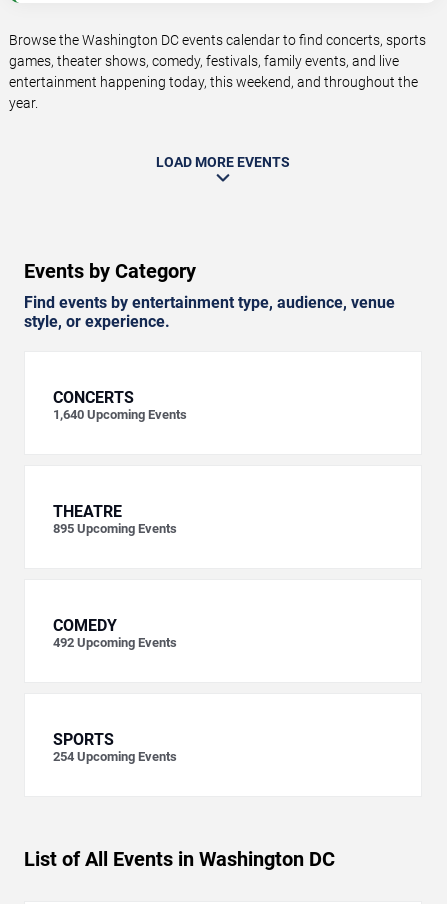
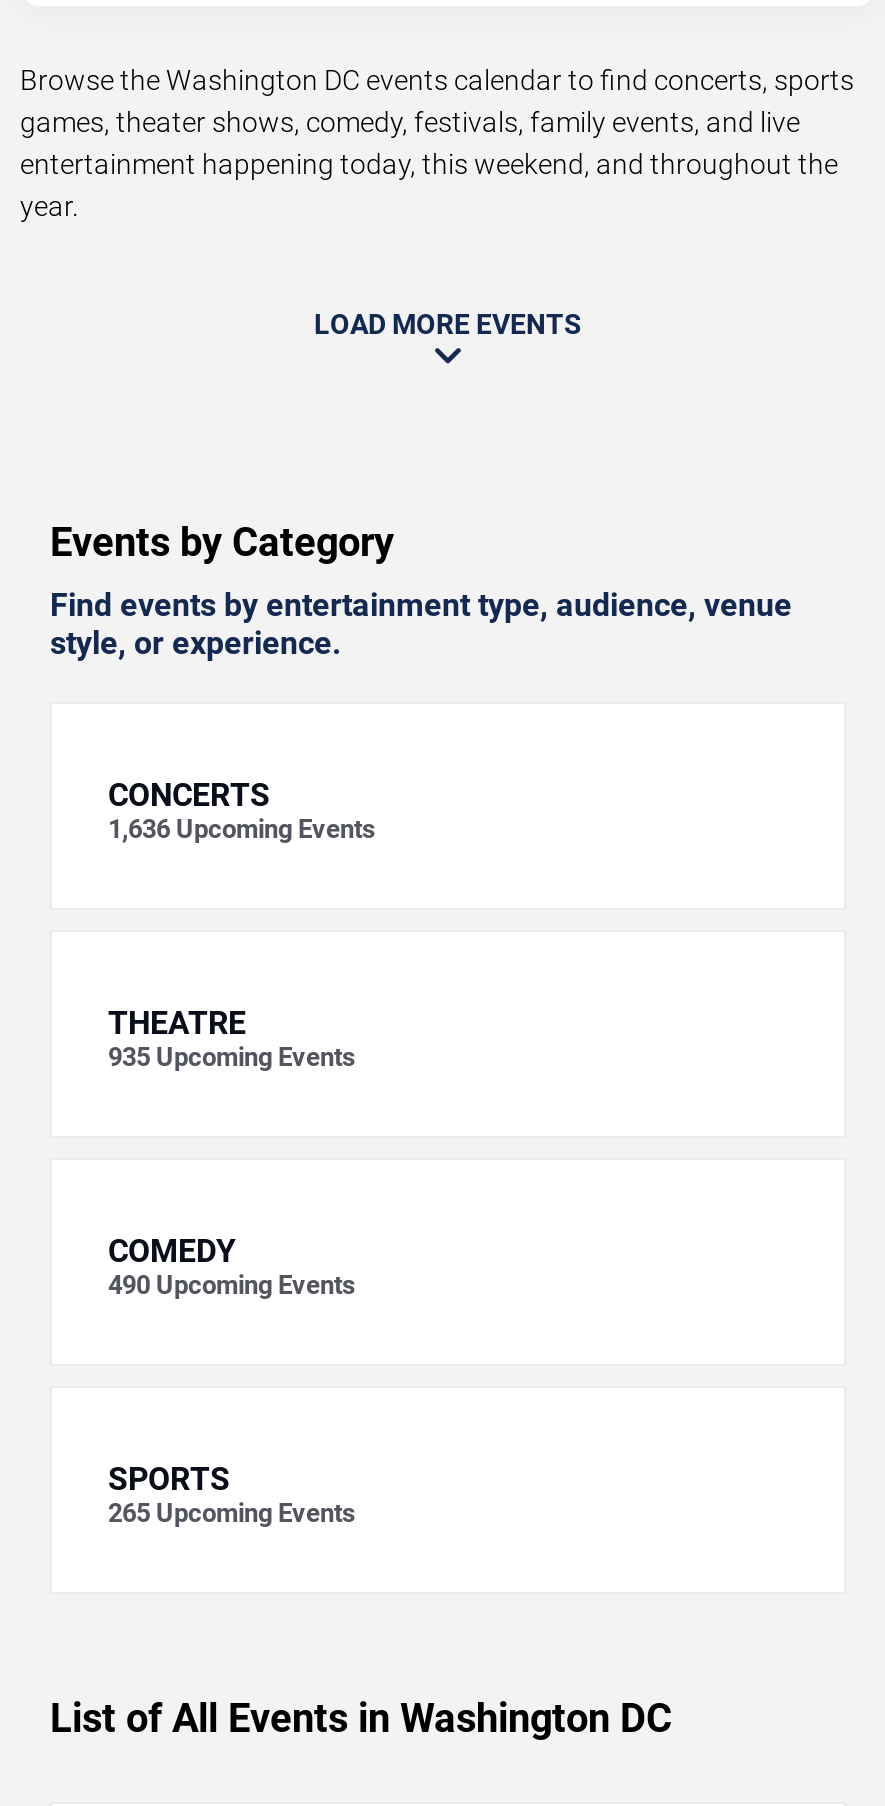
[53,407,187,422] 1,640 Upcoming Events -> [108,814,376,844] 1,636 Upcoming Events
[53,521,177,536] 895 Upcoming Events -> [108,1042,356,1072] 935 Upcoming Events
[53,635,177,650] 492 Upcoming Events -> [108,1270,356,1300] 490 Upcoming Events
[53,749,177,764] 254 Upcoming Events -> [108,1498,356,1528] 265 Upcoming Events

